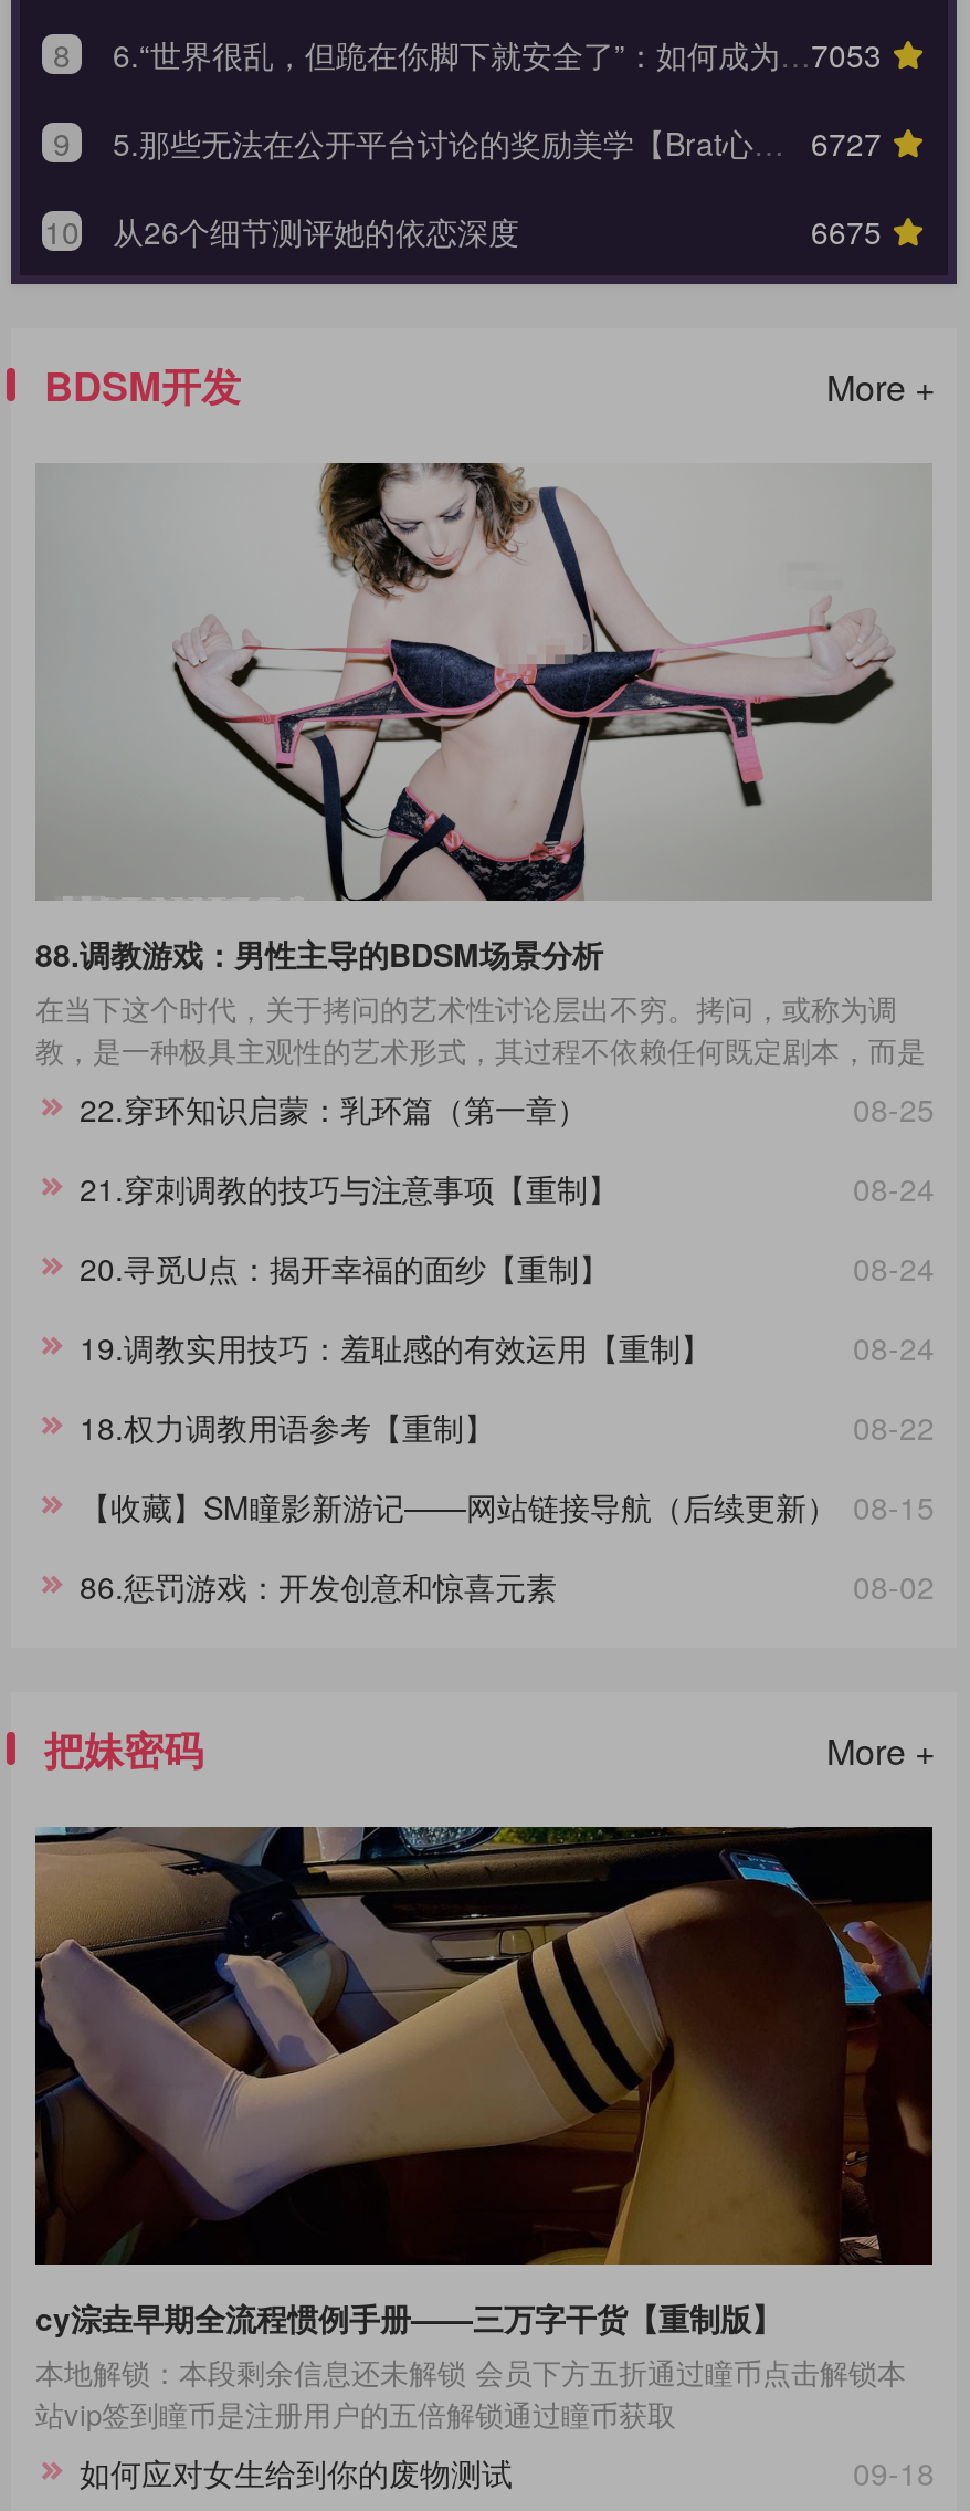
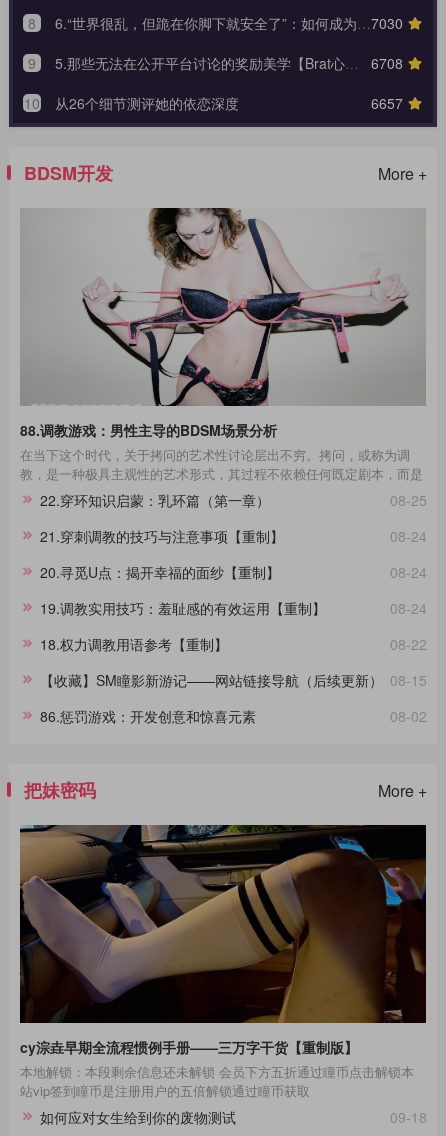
[811,32,890,77] 7053 -> [371,13,407,33] 7030
[811,121,890,165] 6727 -> [371,53,407,73] 6708
[811,209,890,254] 6675 -> [371,93,407,113] 6657

